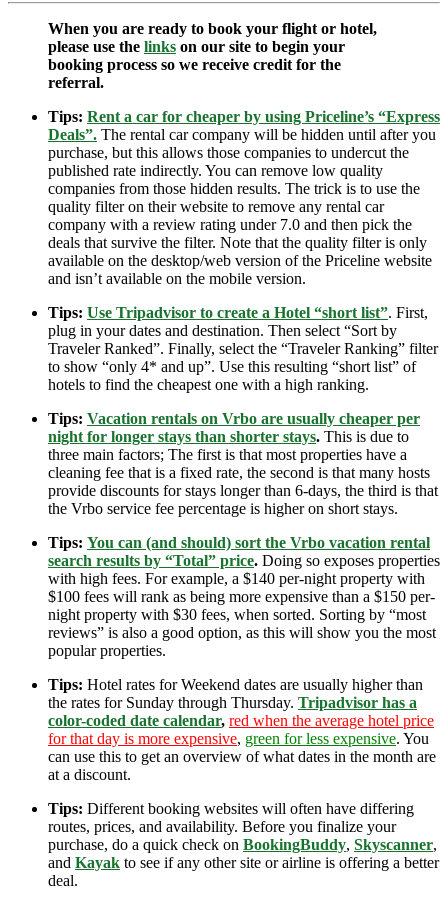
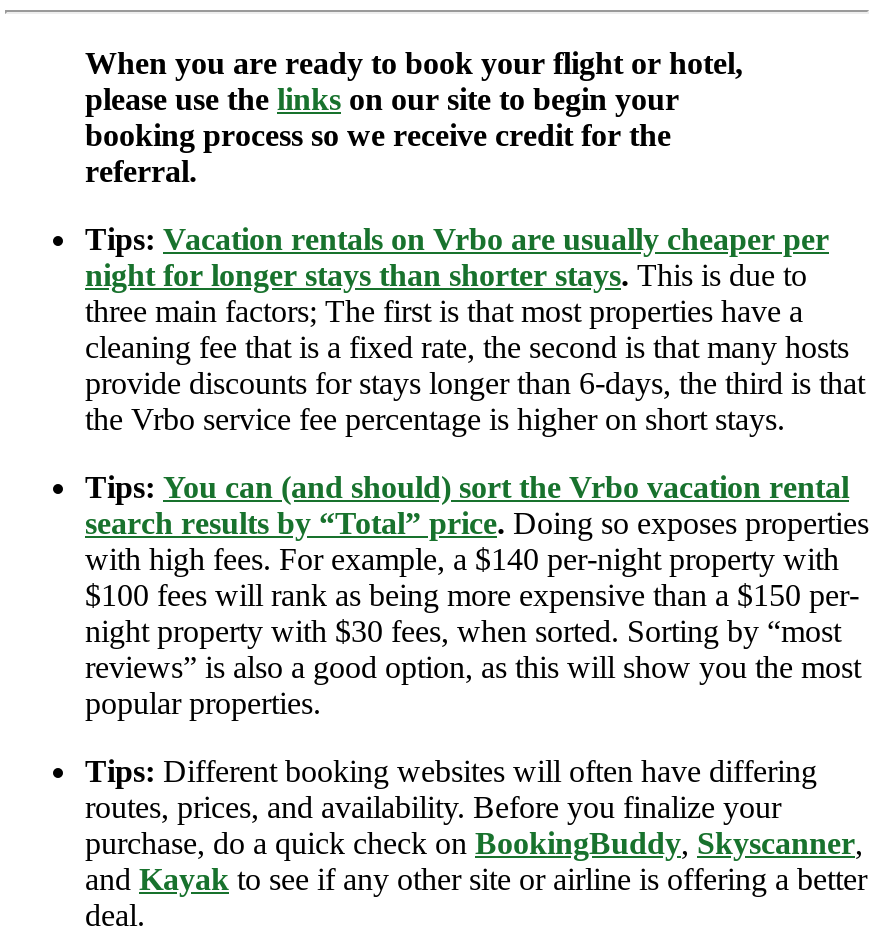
[48,108,440,393] Tips: Rent a car for cheaper by using Priceline’s “Express | Deals”. The rental car company will be hidden until after you | purchase, but this allows those companies to undercut the | published rate indirectly. You can remove low quality | companies from those hidden results. The trick is to use the | quality filter on their website to remove any rental car | company with a review rating under 7.0 and then pick the | deals that survive the filter. Note that the quality filter is only | available on the desktop/web version of the Priceline website | and isn’t available on the mobile version. | Tips: Use Tripadvisor to create a Hotel “short list”. First, | plug in your dates and destination. Then select “Sort by | Traveler Ranked”. Finally, select the “Traveler Ranking” filter | to show “only 4* and up”. Use this resulting “short list” of | hotels to find the cheapest one with a high ranking. -> none
[48,676,436,783] Tips: Hotel rates for Weekend dates are usually higher than | the rates for Sunday through Thursday. Tripadvisor has a | color-coded date calendar, red when the average hotel price | for that day is more expensive, green for less expensive. You | can use this to get an overview of what dates in the month are | at a discount. -> none

